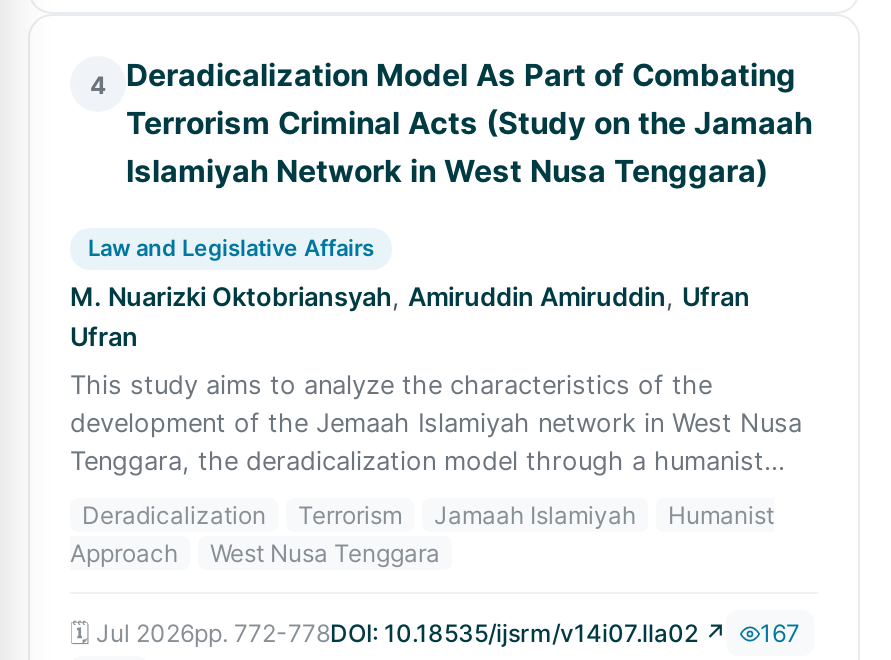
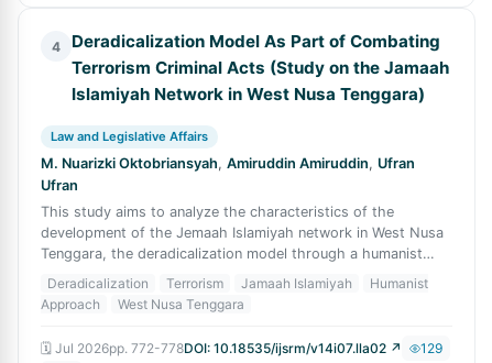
[760,618,800,648] 167 -> [420,340,442,356] 129

